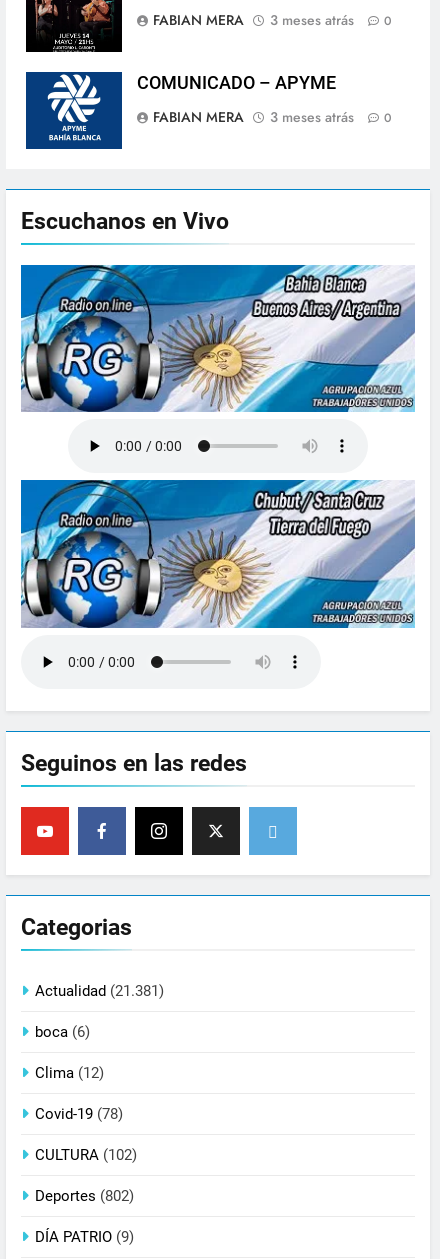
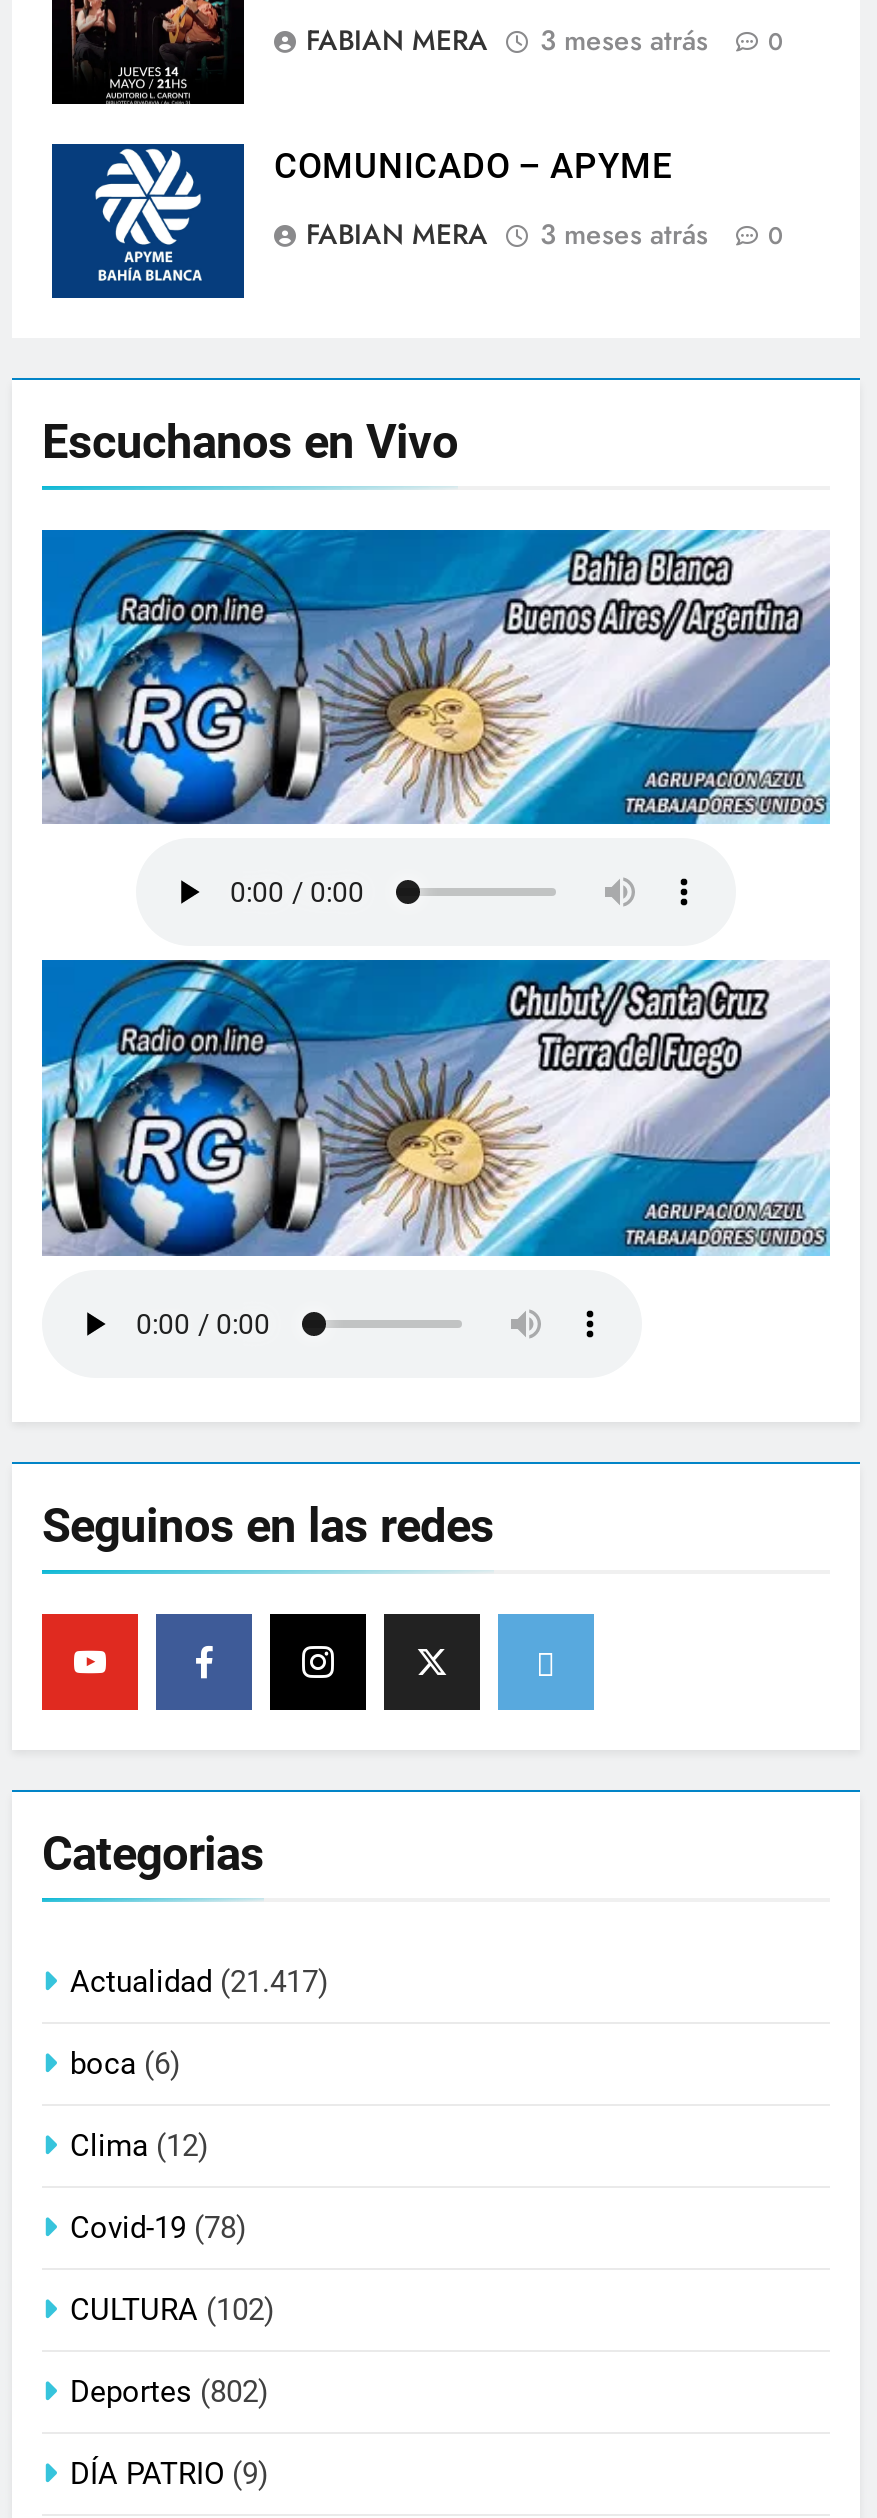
[35,982,164,1000] Actualidad (21.381) -> [70,1964,328,2000] Actualidad (21.417)

